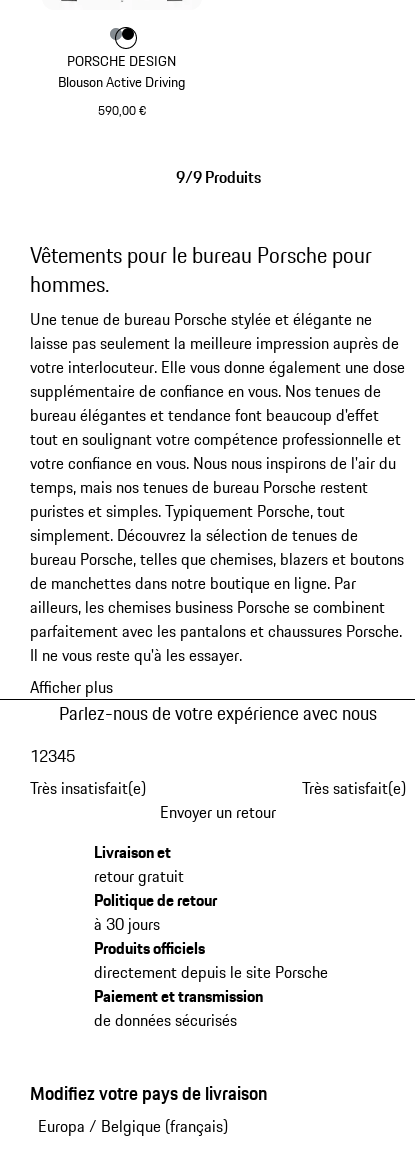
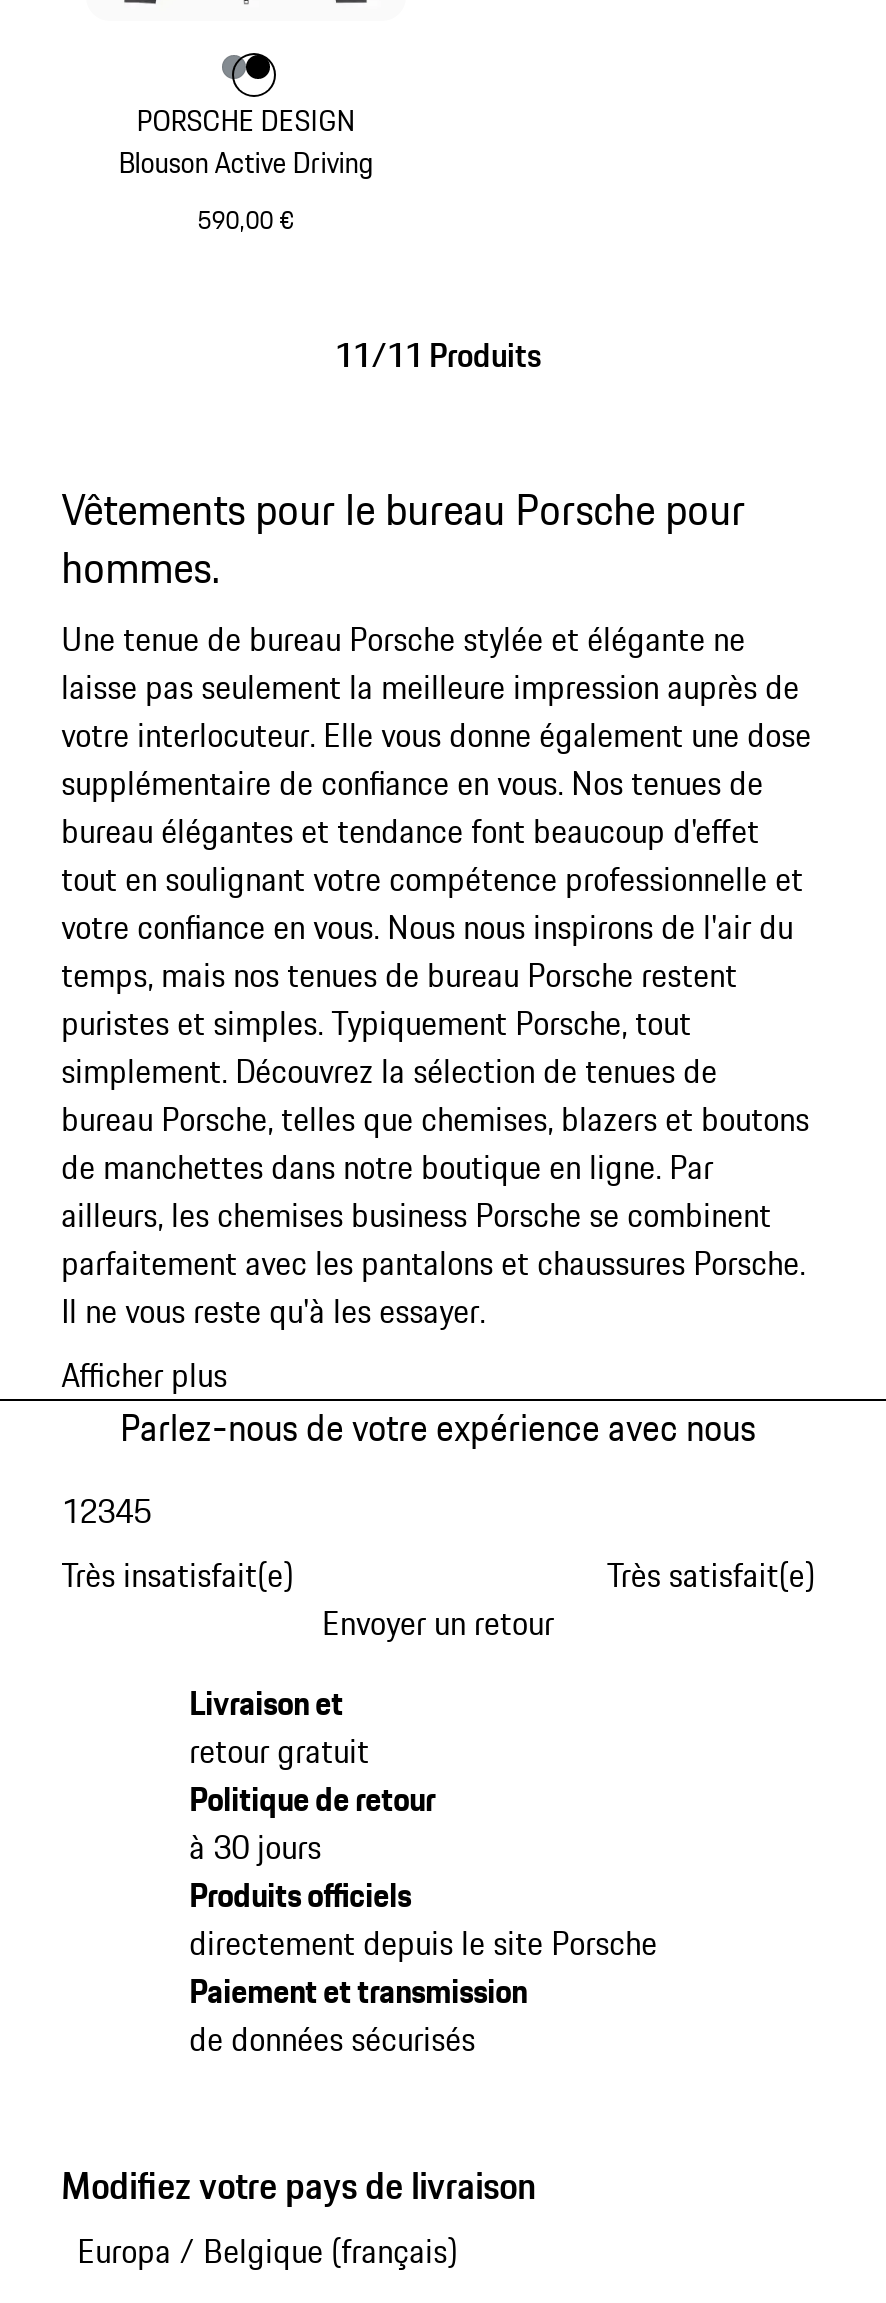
[175,165,260,189] 9/9 Produits -> [335,331,541,379] 11/11 Produits

